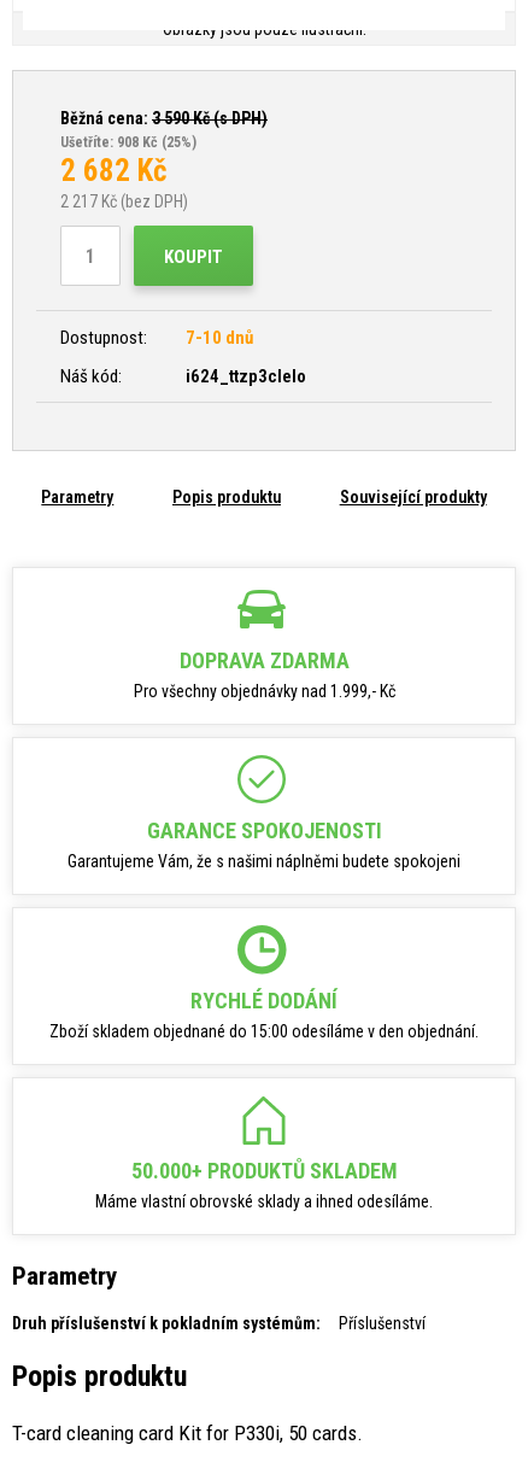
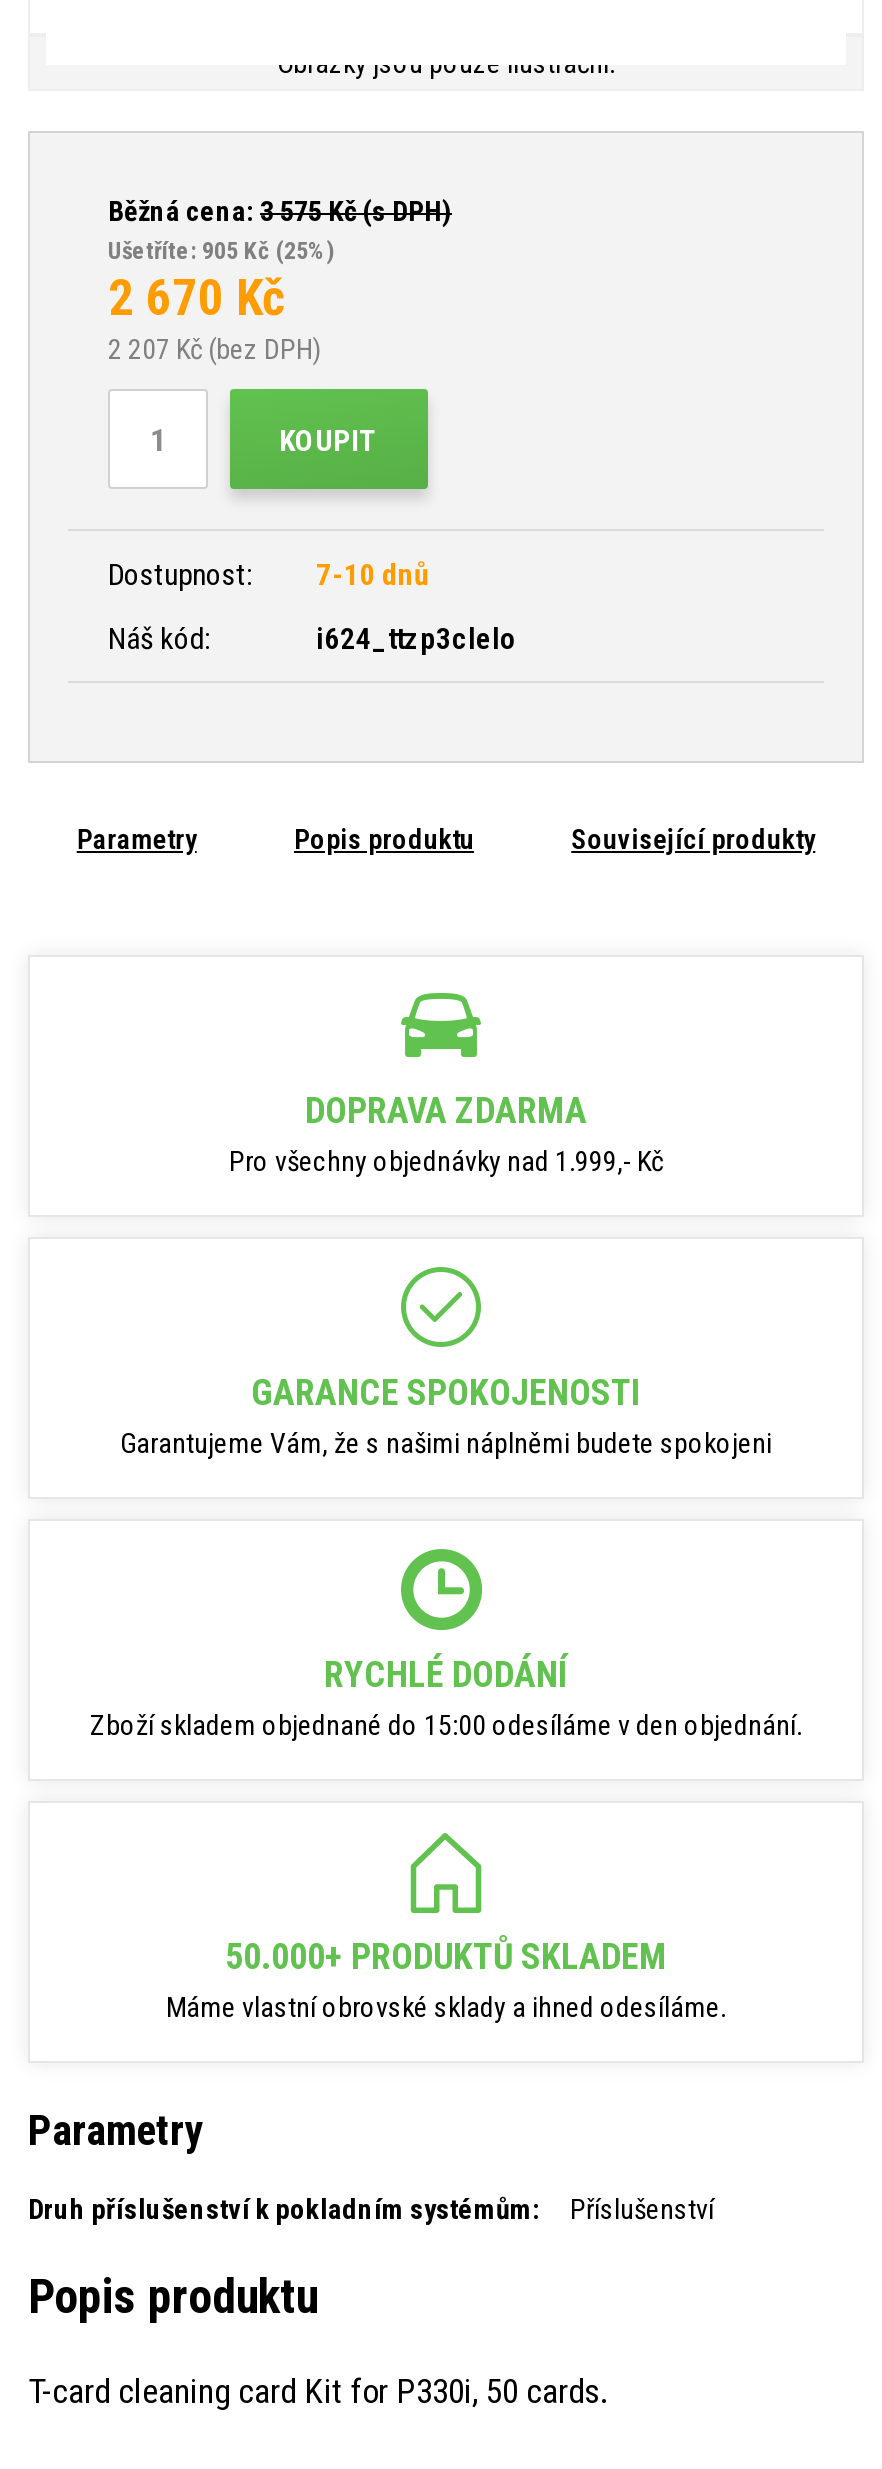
[60,109,268,128] Běžná cena: 3 590Kč (s DPH) -> [108,195,452,227] Běžná cena: 3 575Kč (s DPH)
[60,134,196,151] Ušetříte: 908 Kč (25%) -> [108,237,334,265] Ušetříte: 905 Kč (25%)
[60,153,168,188] 2 682 Kč -> [108,269,286,327] 2 670 Kč
[60,192,188,211] 2 217 Kč (bez DPH) -> [108,333,320,365] 2 207 Kč (bez DPH)

